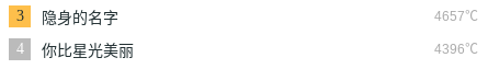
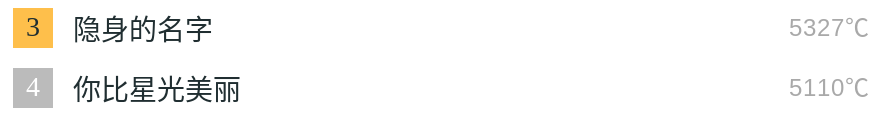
[434,9,478,24] 4657℃ -> [789,14,869,42] 5327℃
[434,42,478,57] 4396℃ -> [789,74,869,102] 5110℃

